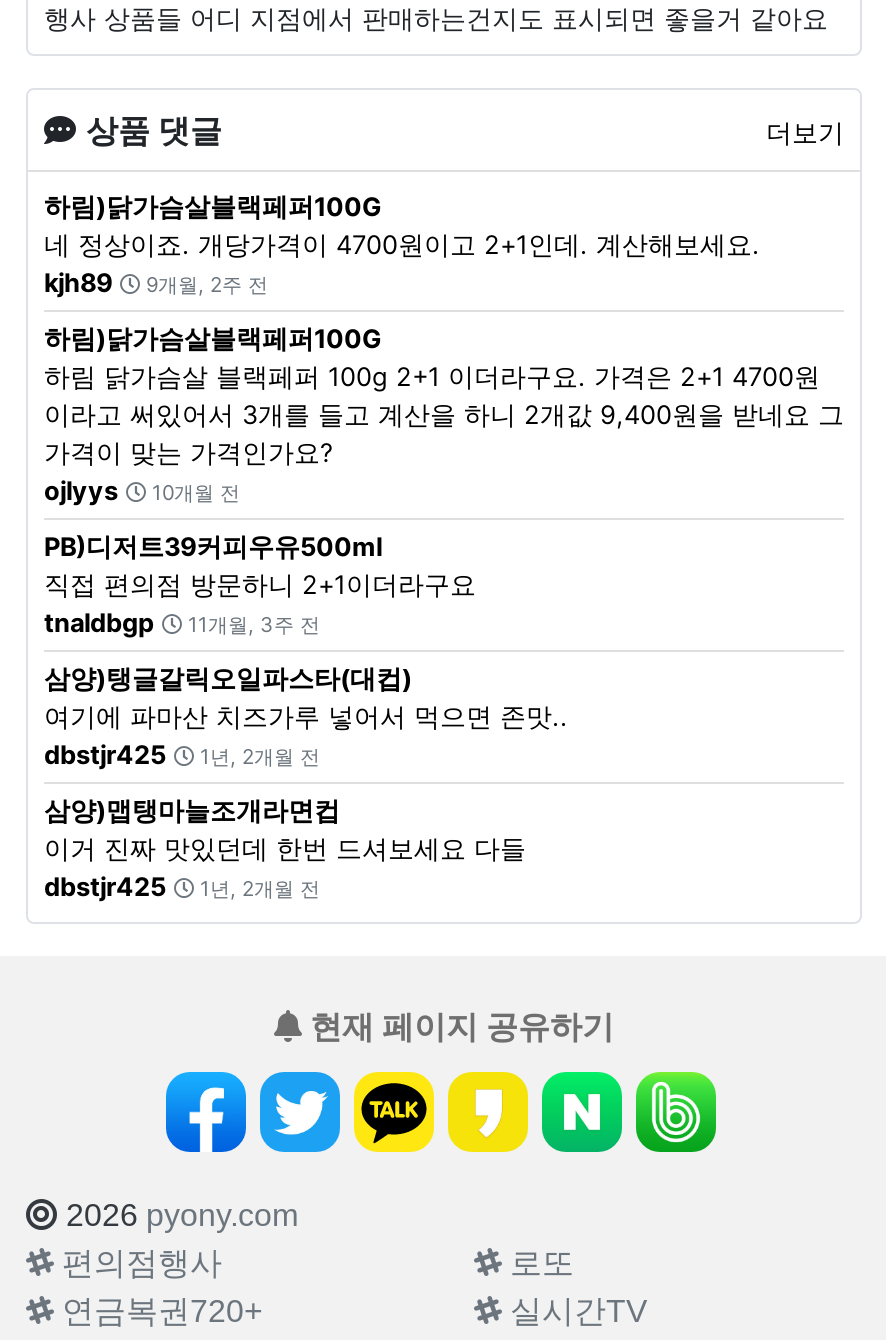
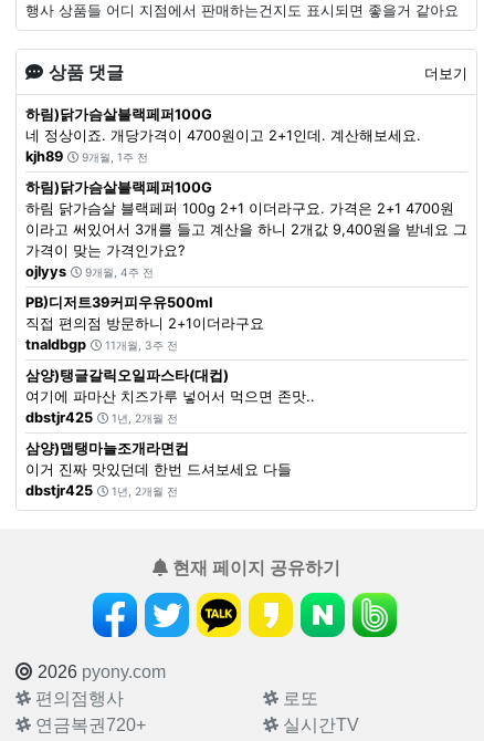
[44,268,268,298] kjh89 9개월, 2주 전 -> [25,148,148,165] kjh89 9개월, 1주 전
[44,476,240,506] ojlyys 10개월 전 -> [25,263,154,280] ojlyys 9개월, 4주 전

